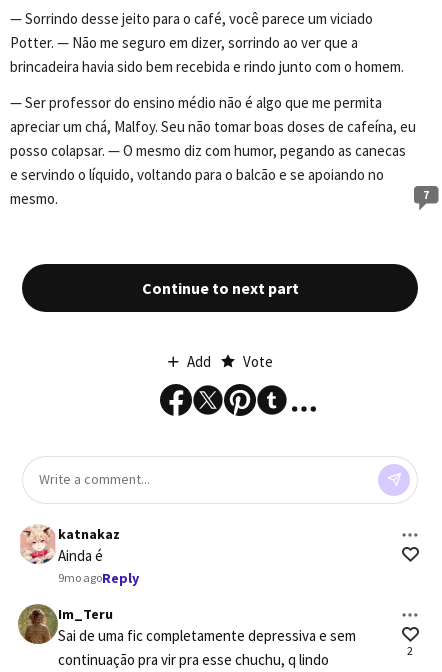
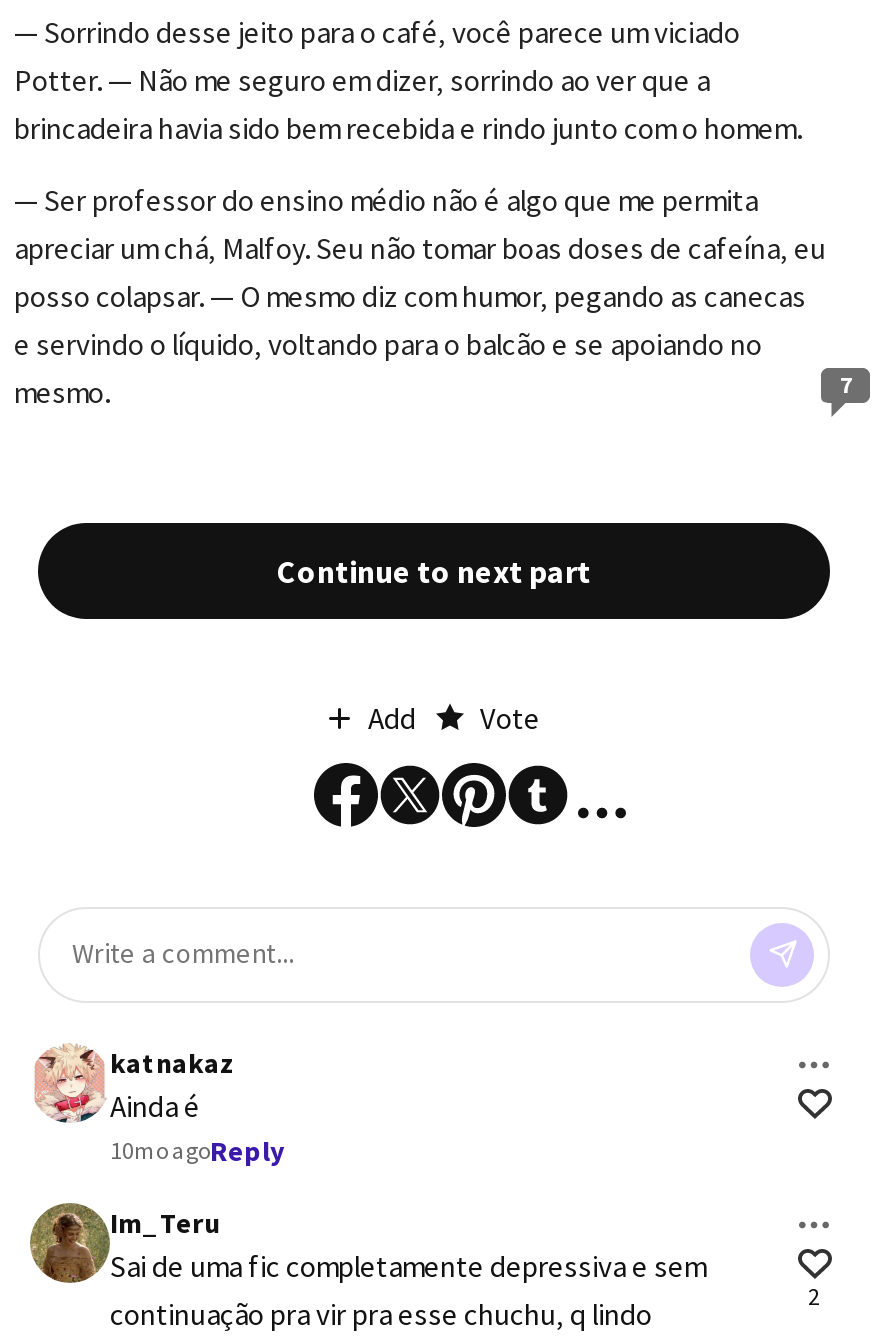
[58,569,139,587] 9mo agoReply -> [110,1132,284,1168] 10mo agoReply

